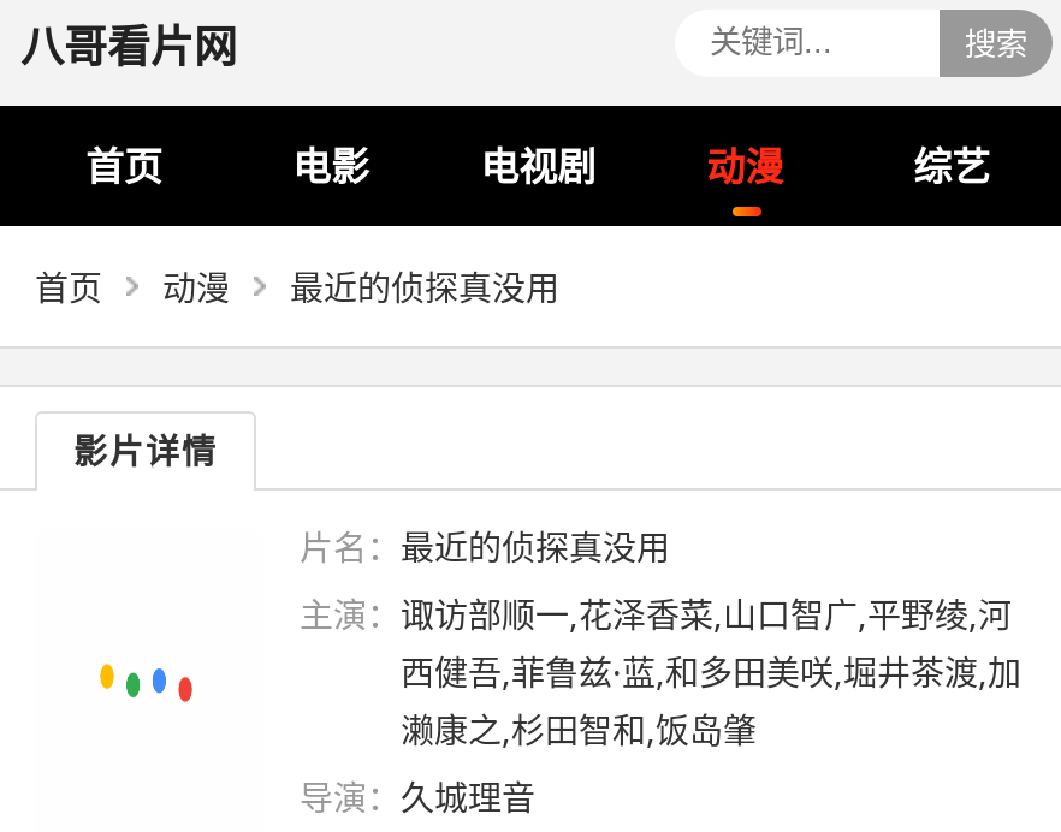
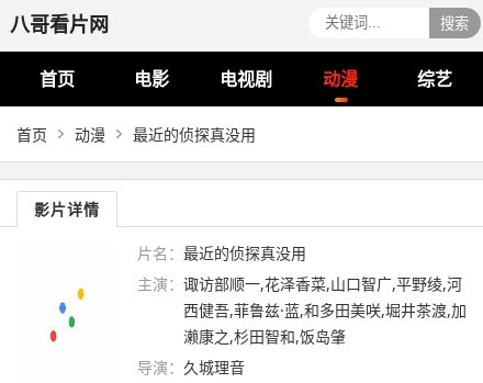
[97,625,194,741] [image] -> [46,288,88,342] [image]

